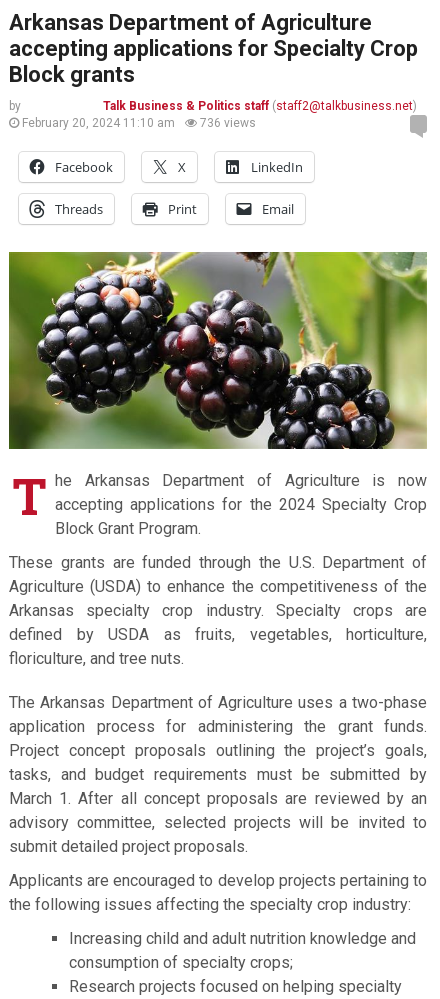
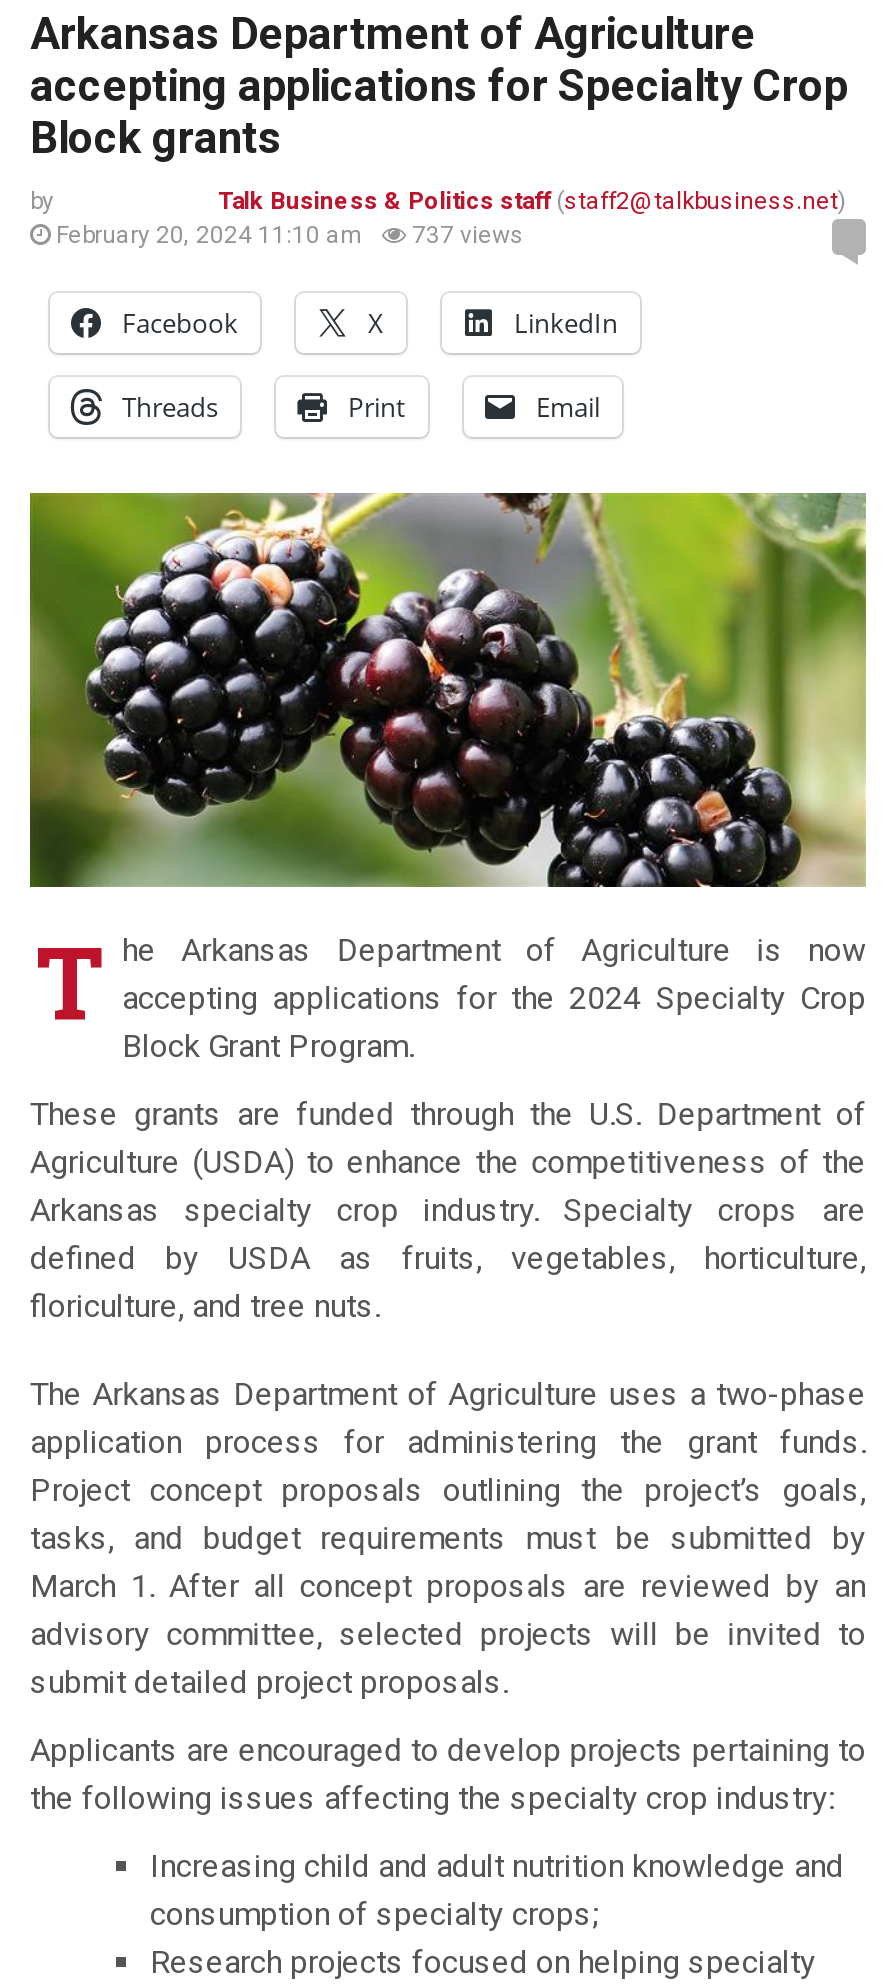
[19,116,256,130] February 20, 2024 11:10 am 736 views -> [50,221,524,249] February 20, 2024 11:10 am 737 views

